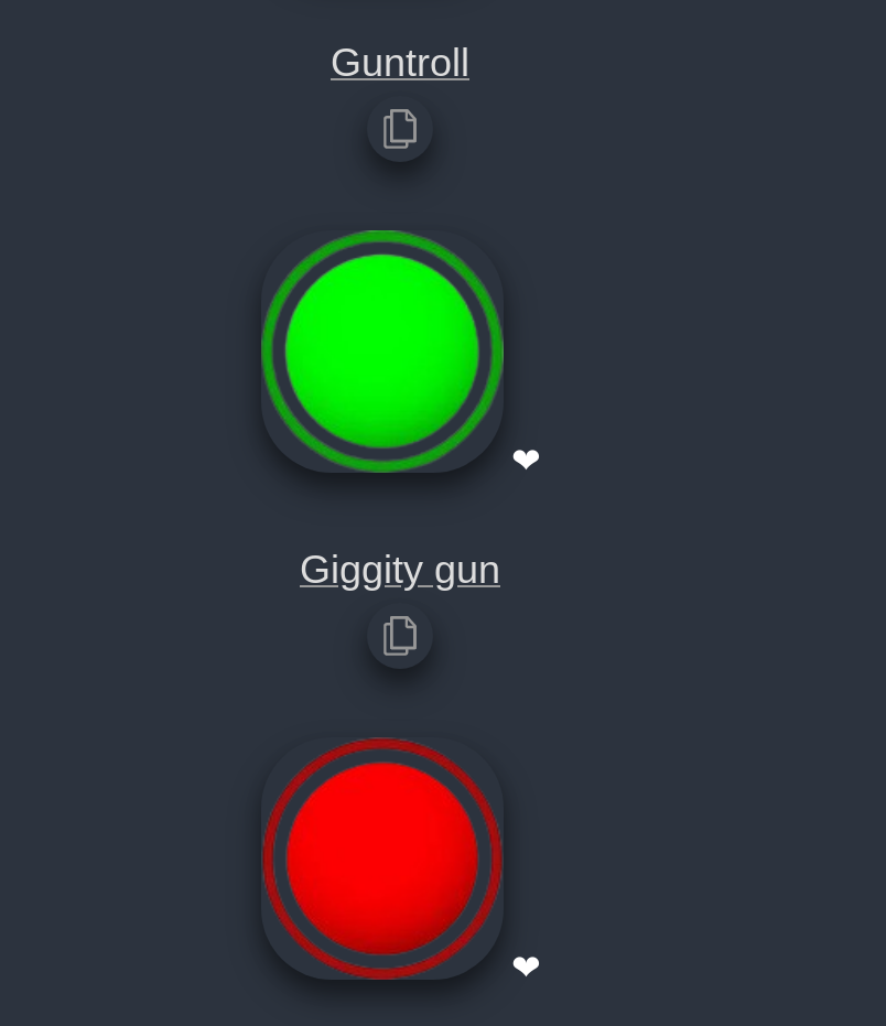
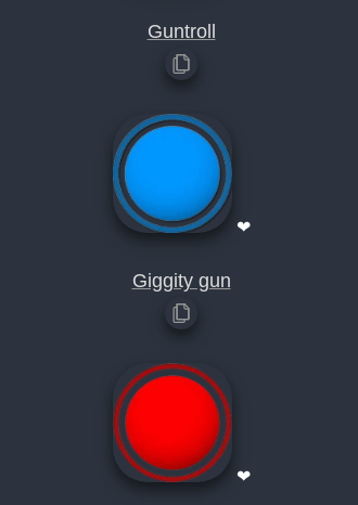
[261,230,504,473] [image] -> [113,114,232,234] [image]

